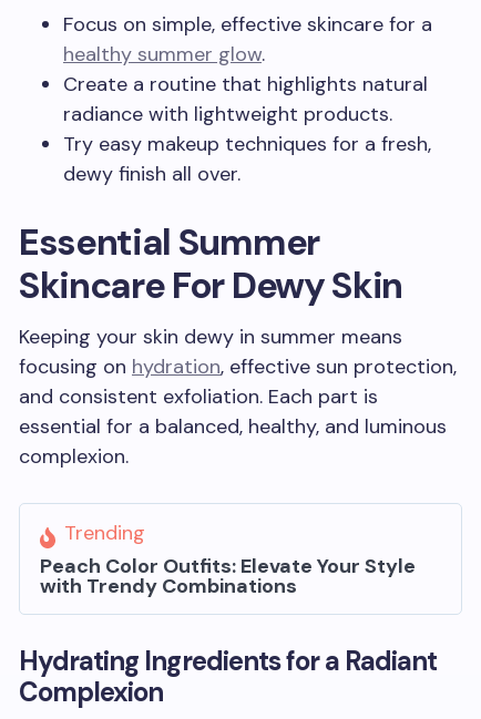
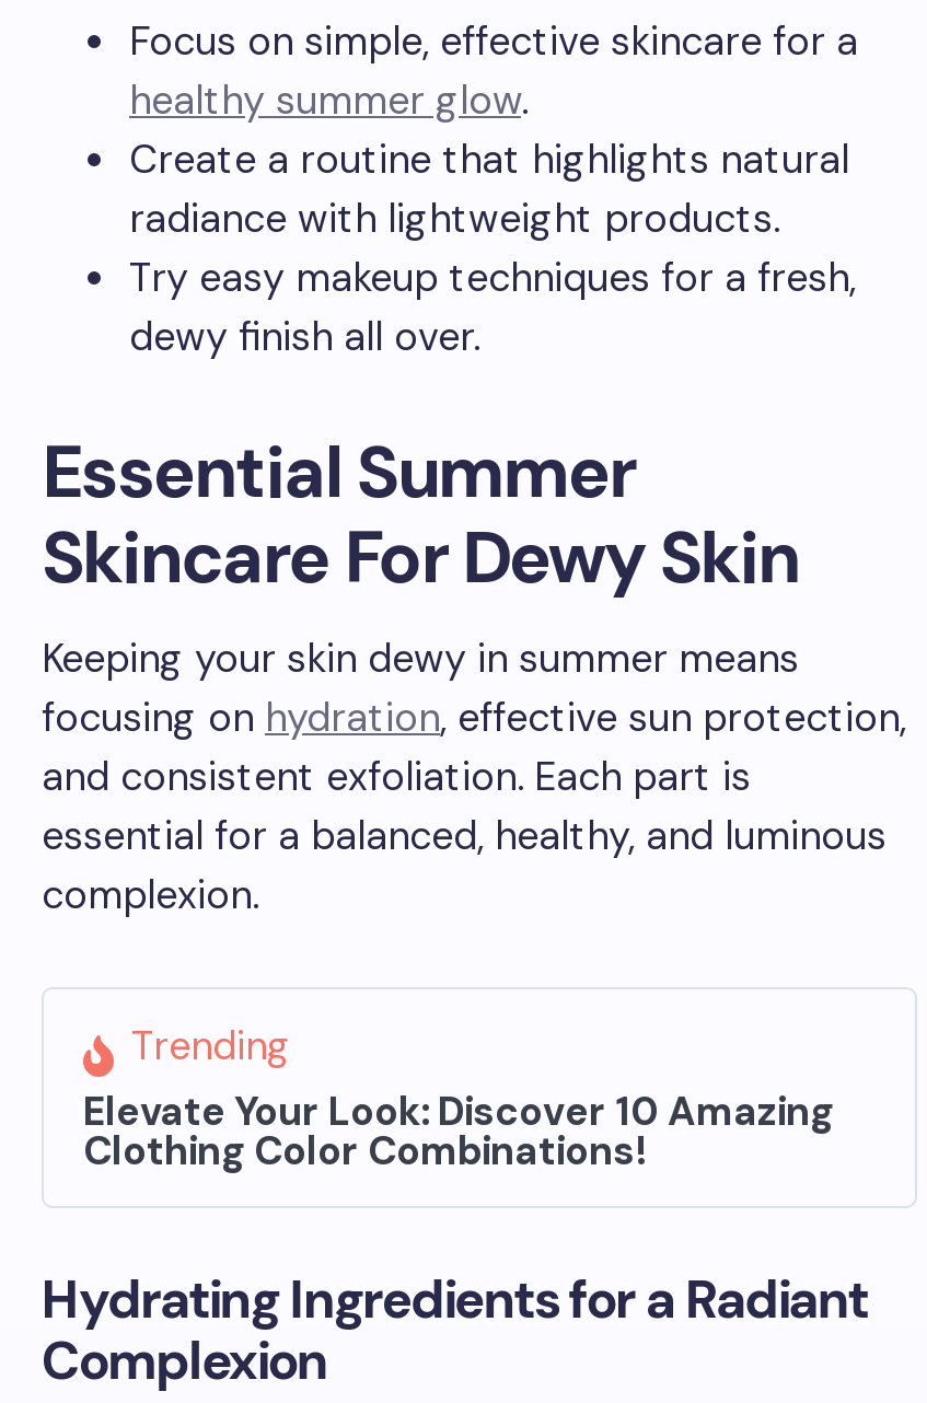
[40,553,416,600] Peach Color Outfits: Elevate Your Style | with Trendy Combinations -> [83,1085,834,1177] Elevate Your Look: Discover 10 Amazing | Clothing Color Combinations!

